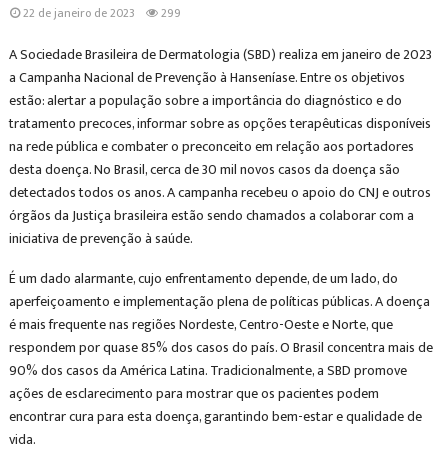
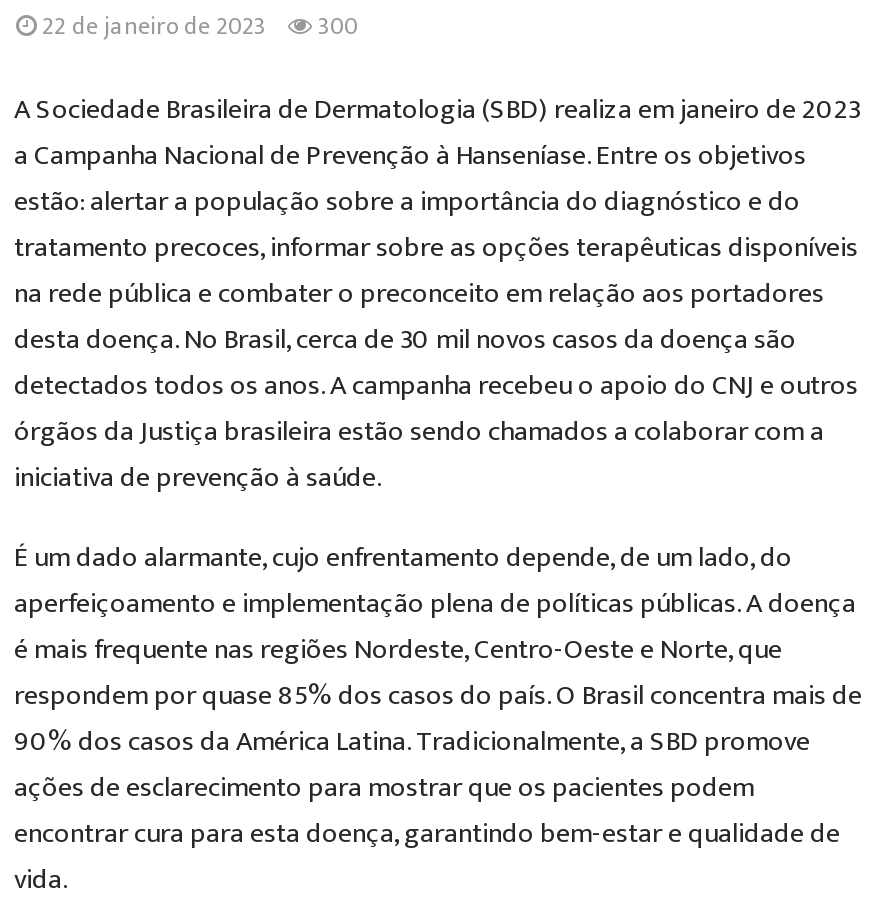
[23,3,181,23] 22 de janeiro de 2023 299 -> [42,6,358,46] 22 de janeiro de 2023 300

